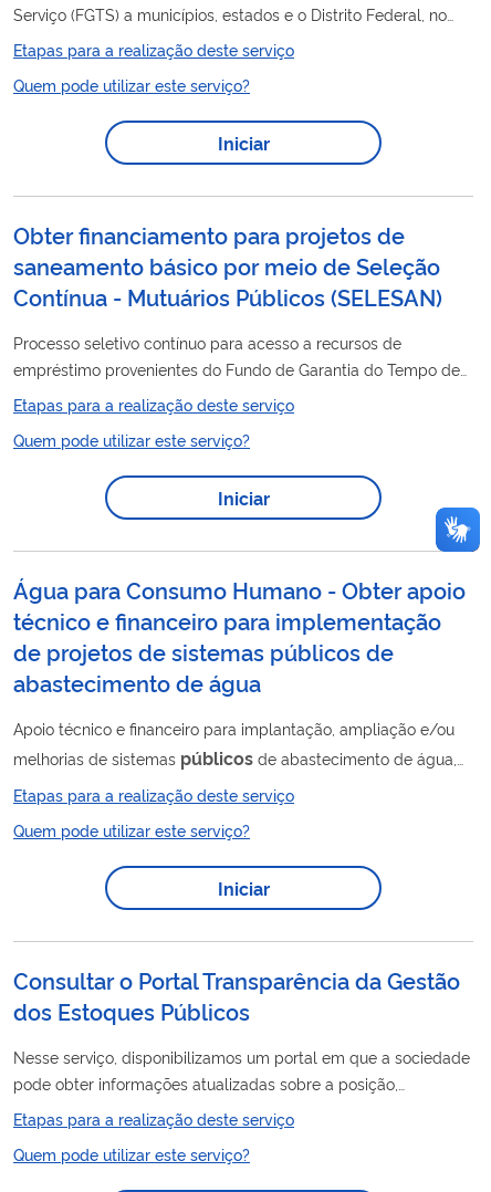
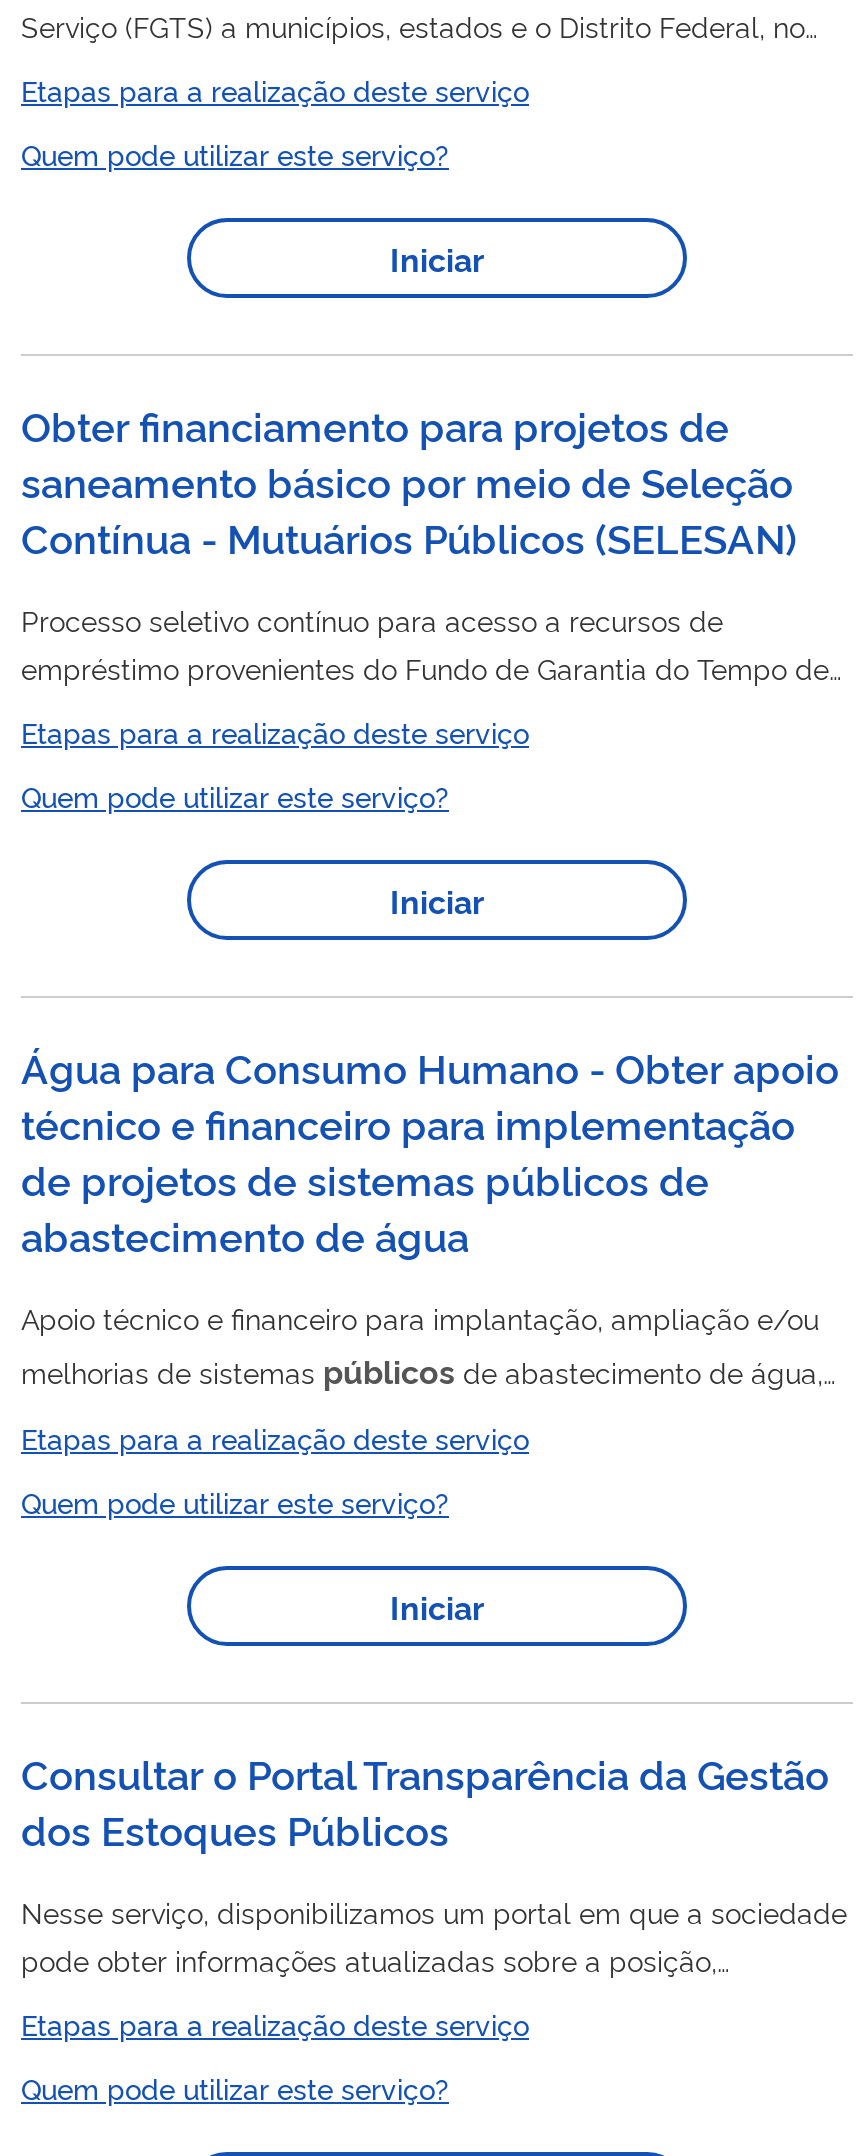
[435,506,481,553] [image] -> none

